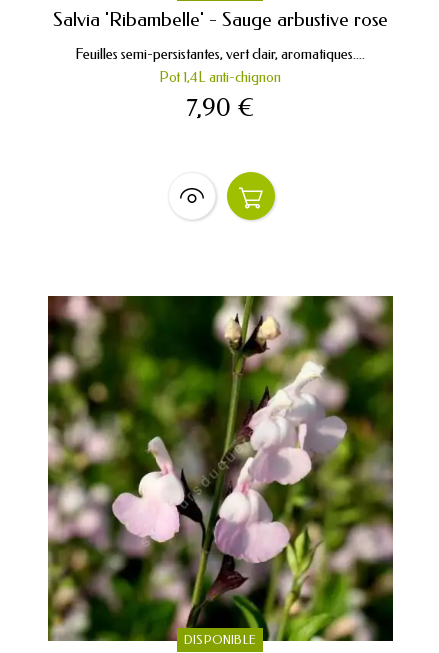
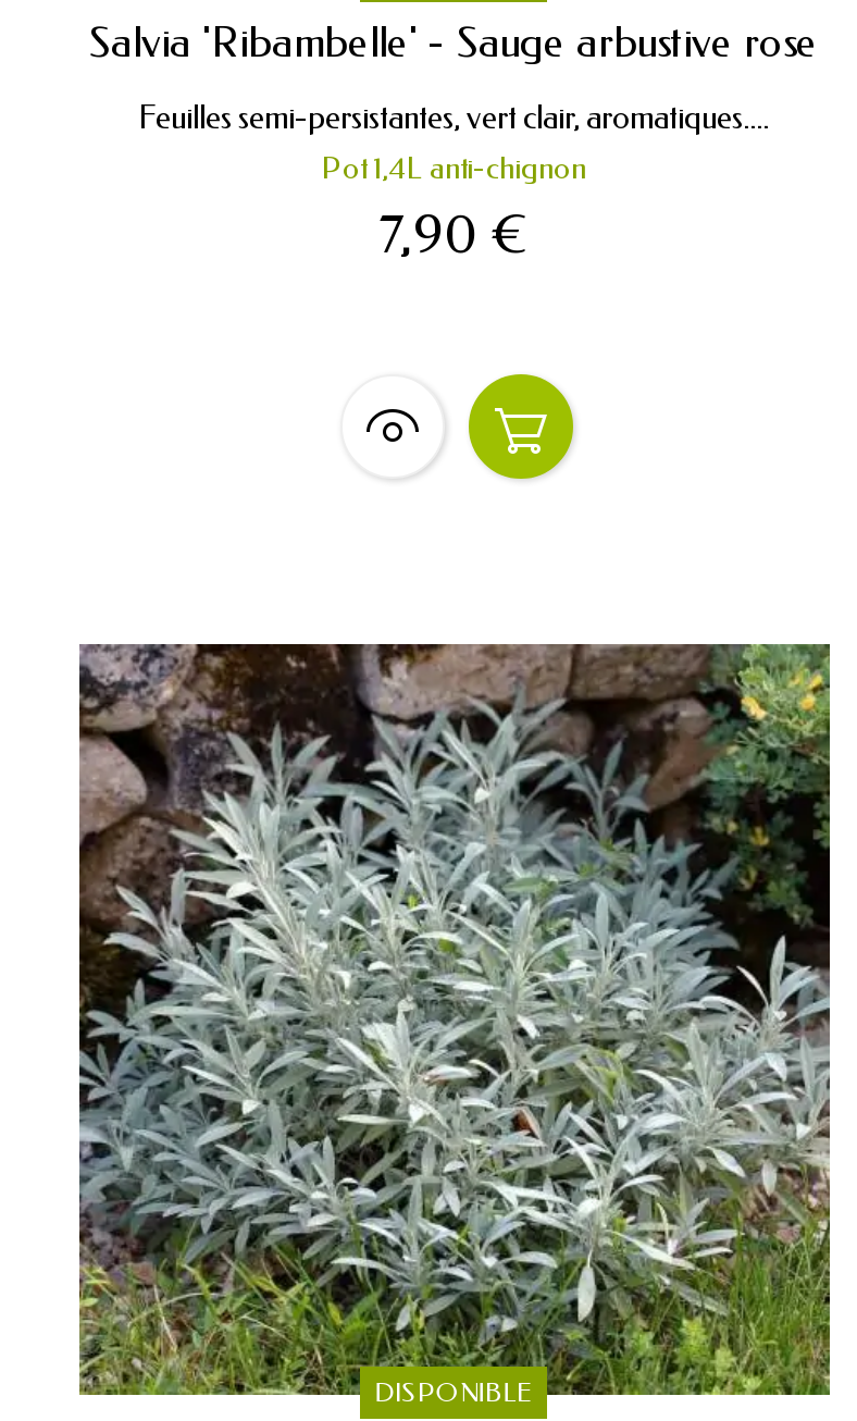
[47,295,394,642] [image] -> [77,642,832,1397] [image]

